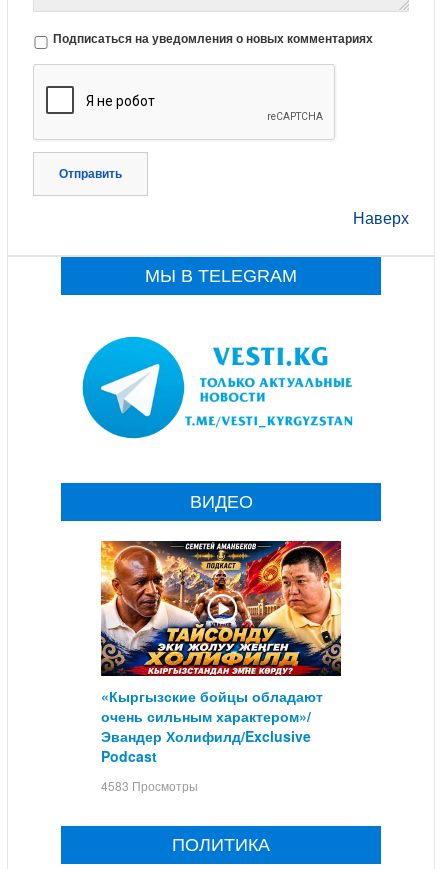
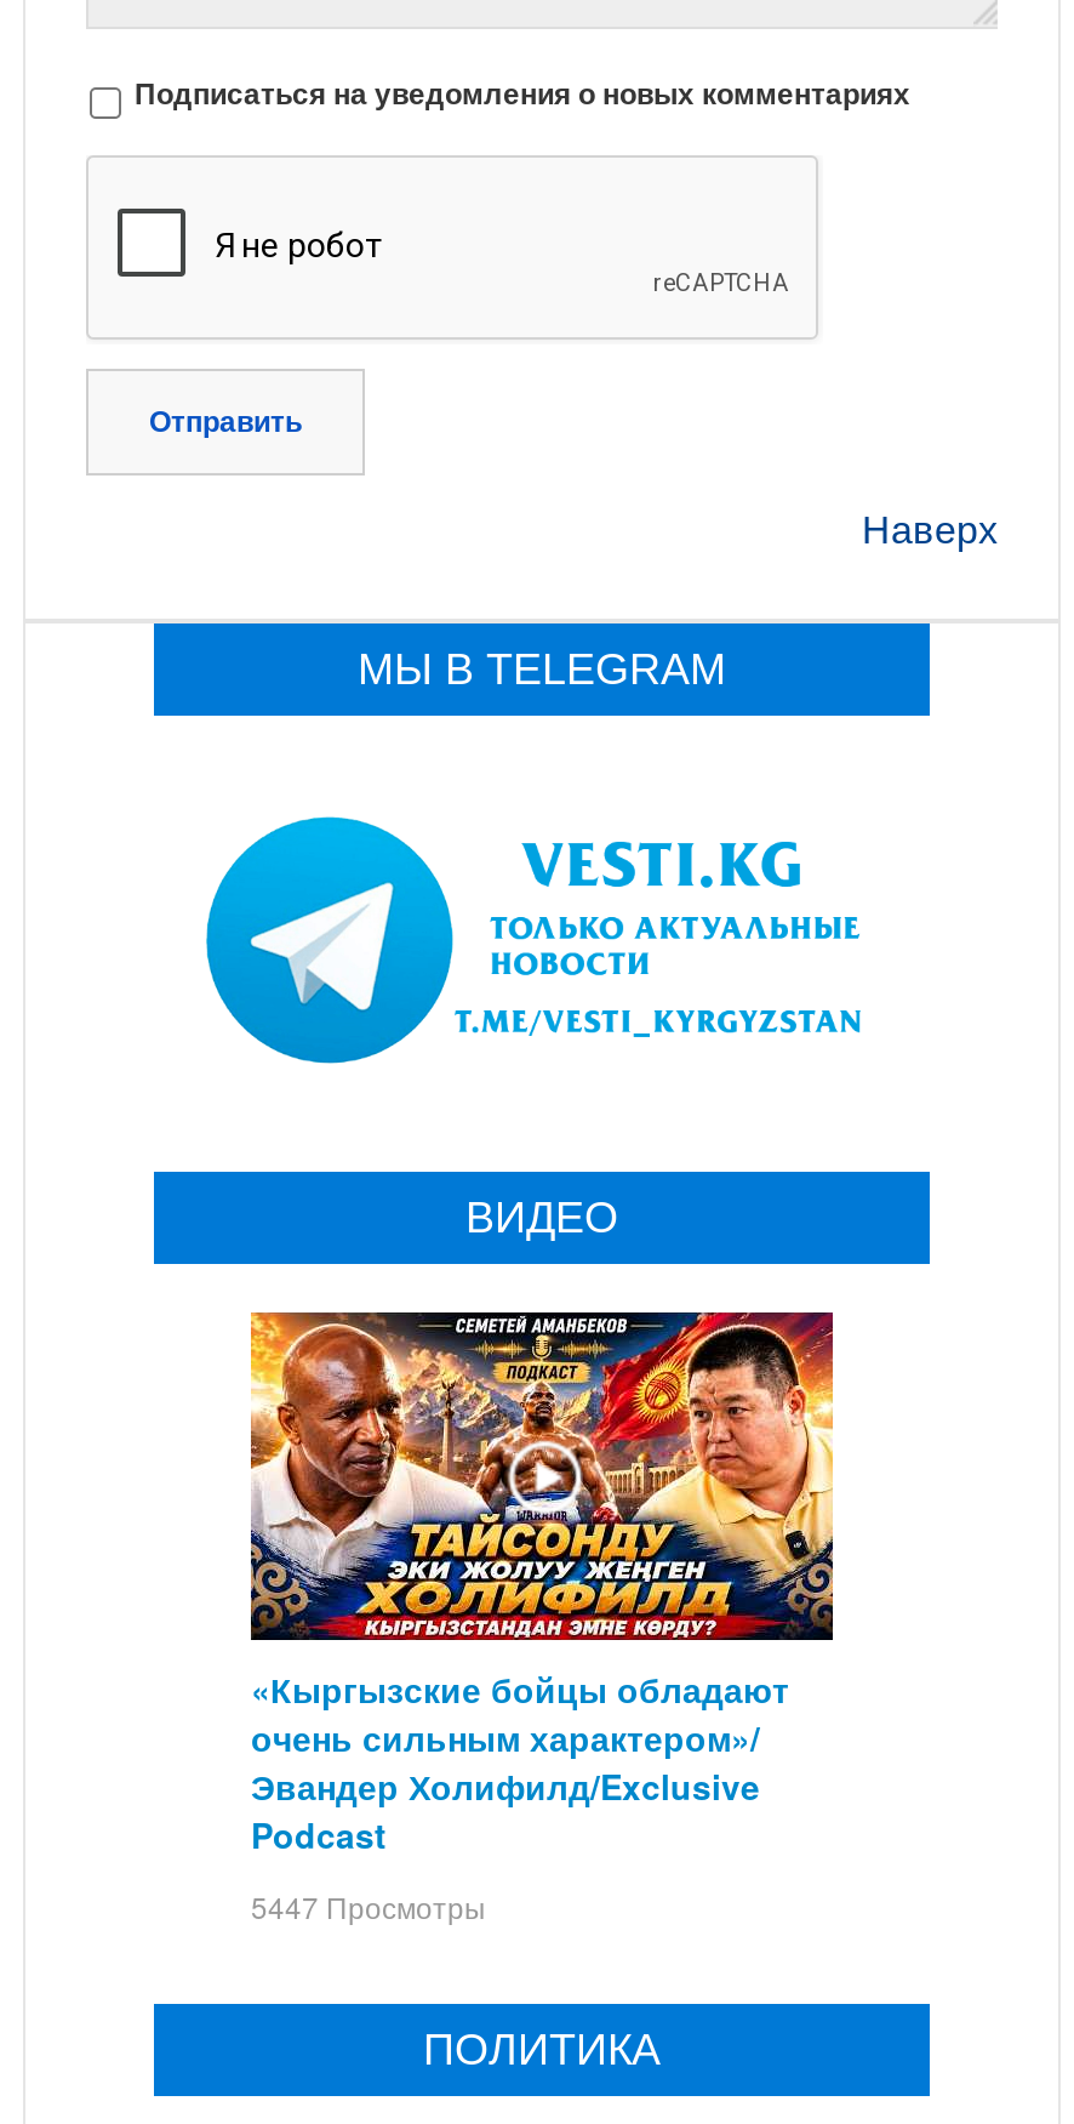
[101,777,198,794] 4583 Просмотры -> [251,1884,486,1925] 5447 Просмотры

